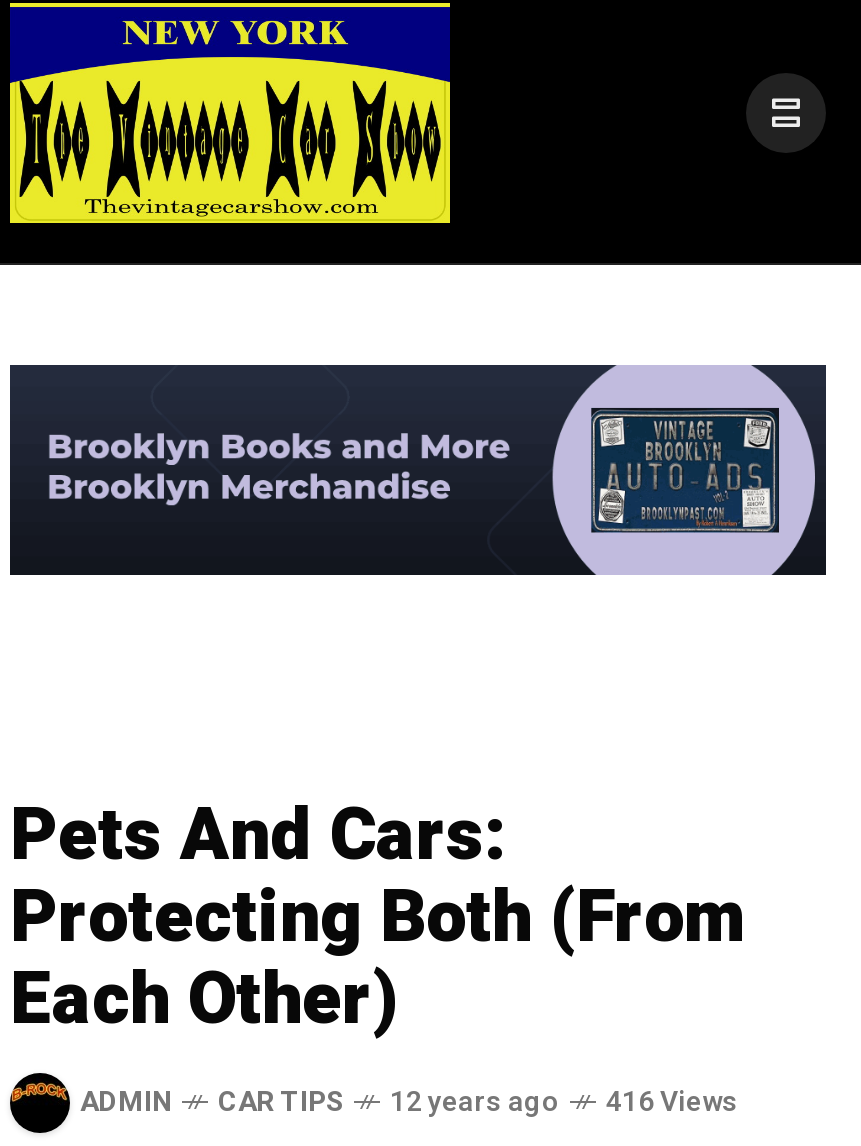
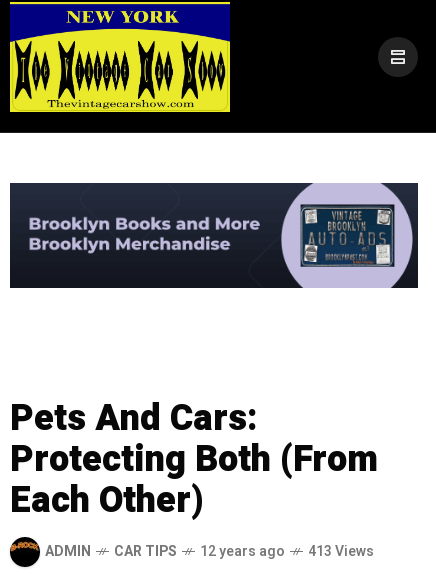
[80,1082,738,1124] ADMIN CAR TIPS 12 years ago 416 Views -> [45,541,374,562] ADMIN CAR TIPS 12 years ago 413 Views

